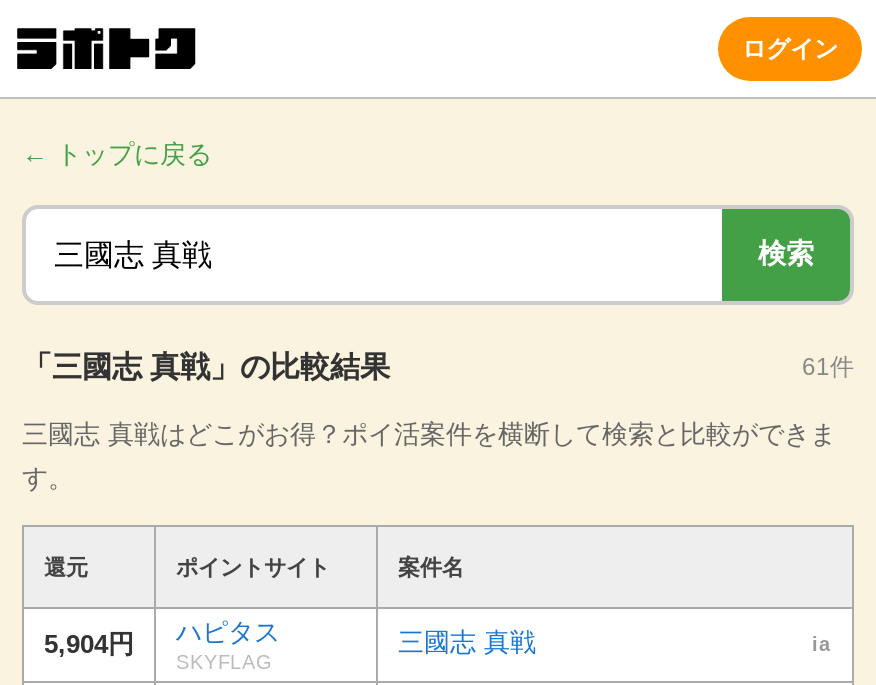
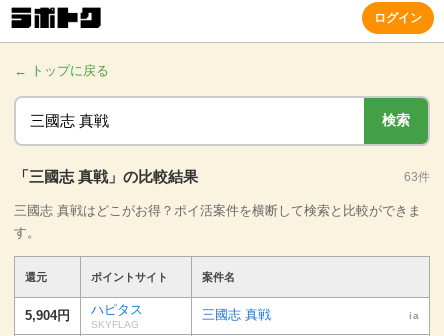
[802,353,854,381] 61件 -> [404,170,430,184] 63件

